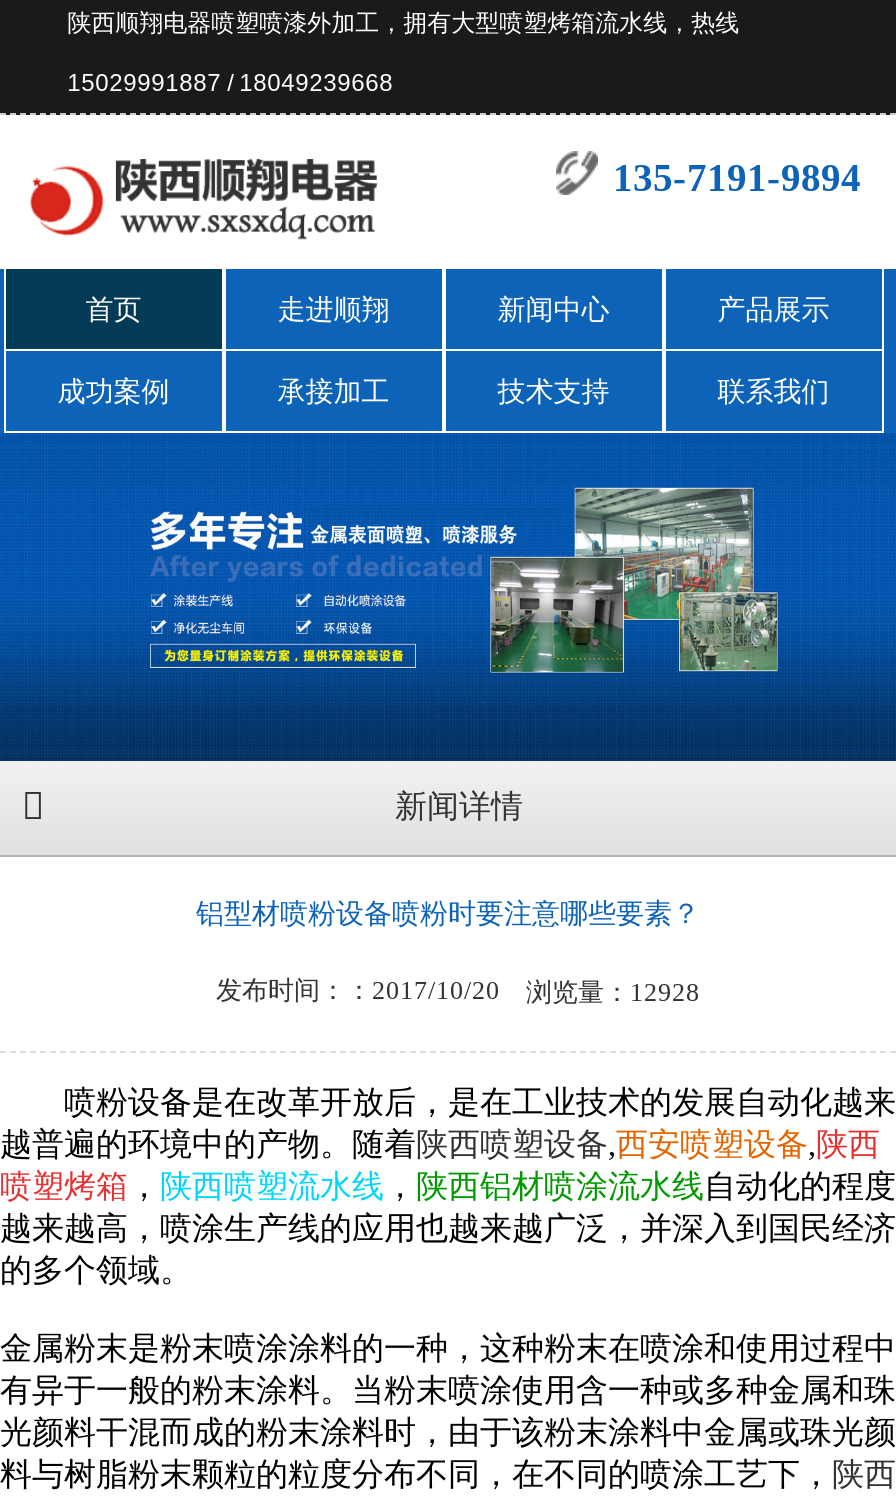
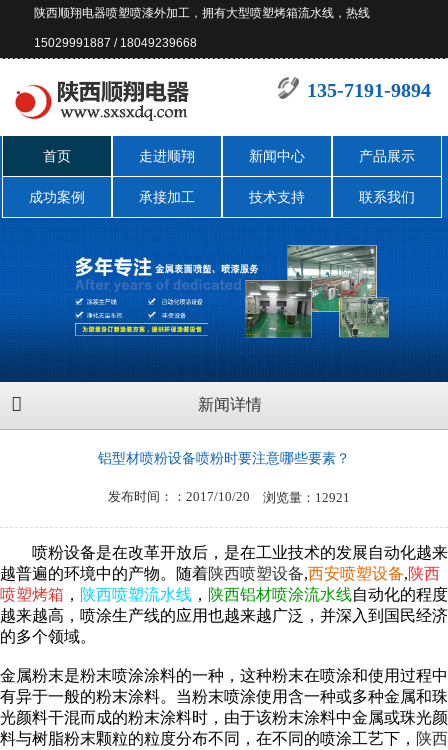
[216,975,700,1007] 发布时间：：2017/10/20 浏览量：12928 -> [108,489,350,505] 发布时间：：2017/10/20 浏览量：12921

